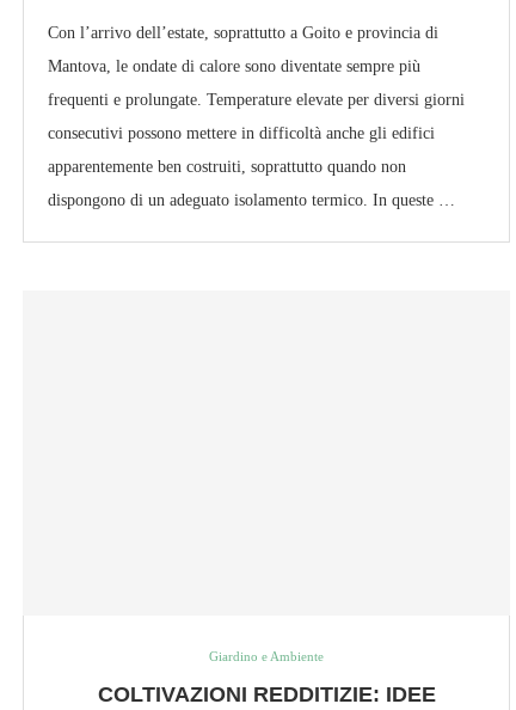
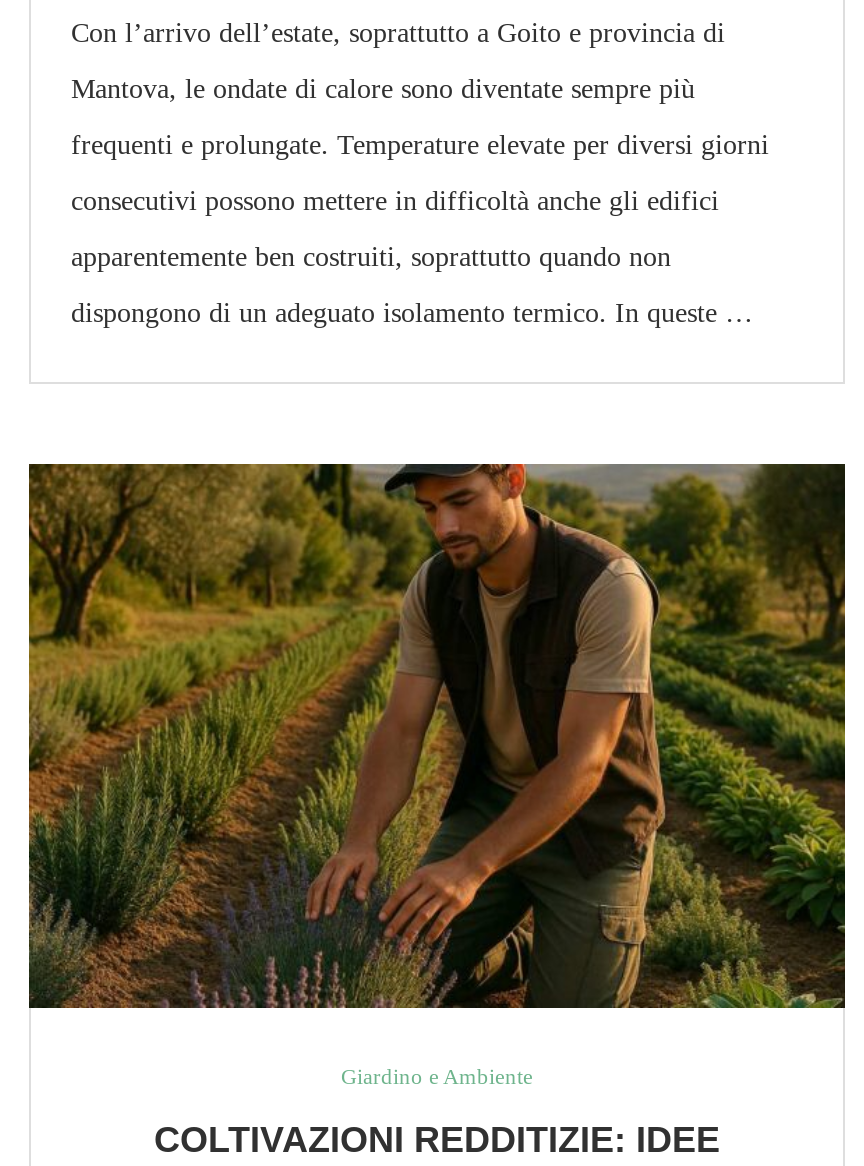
none -> [27,462,847,1010] [image]

